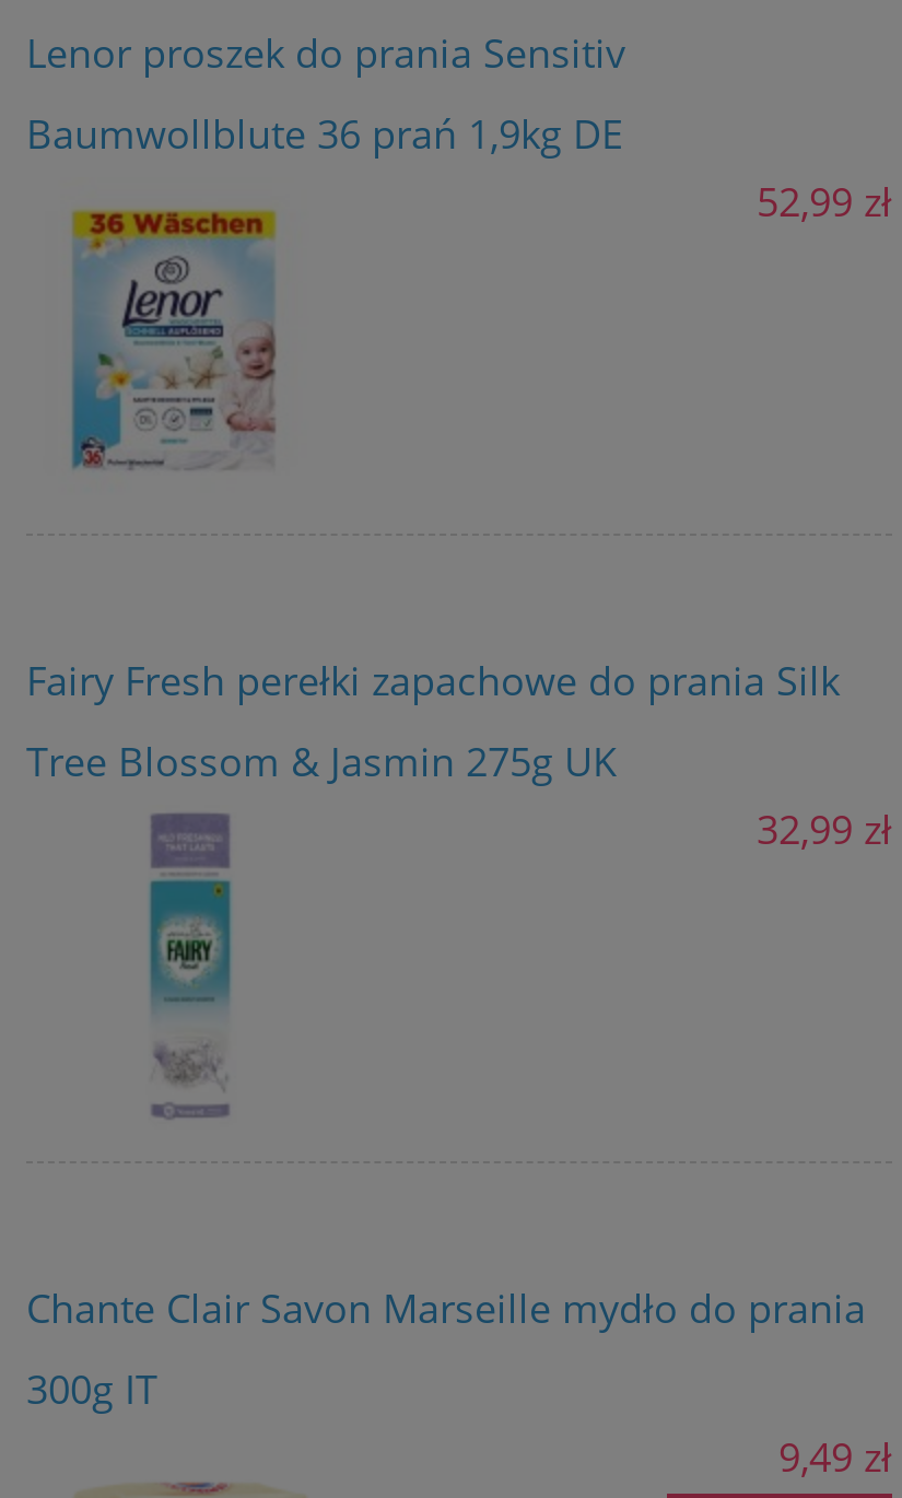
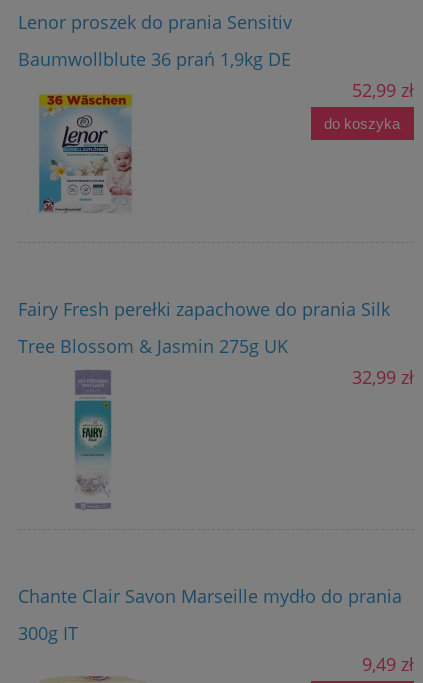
none -> [324,115,400,132] do koszyka

